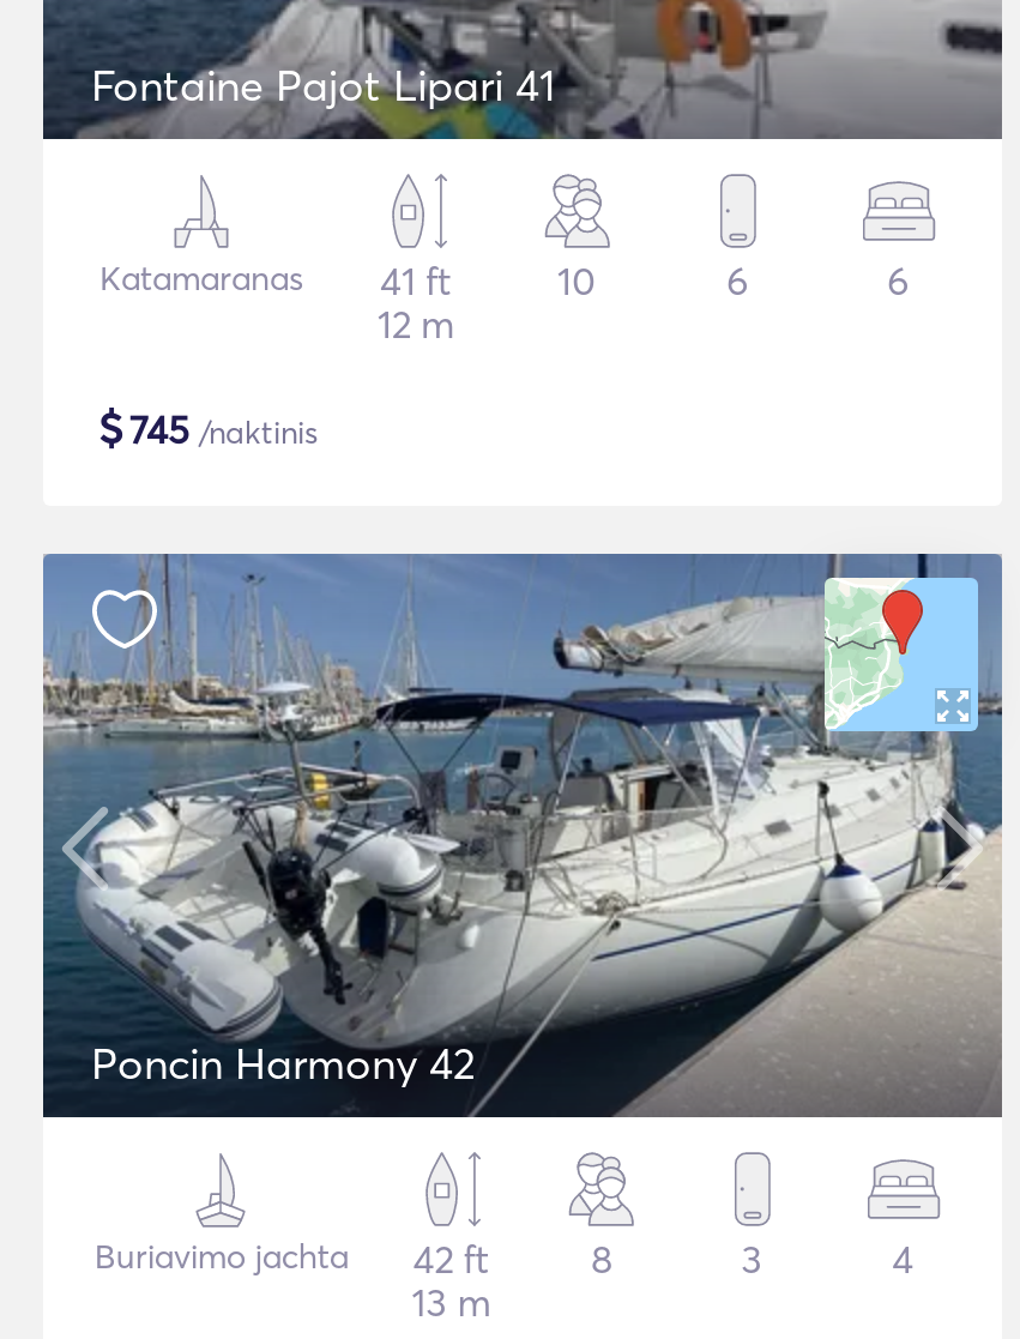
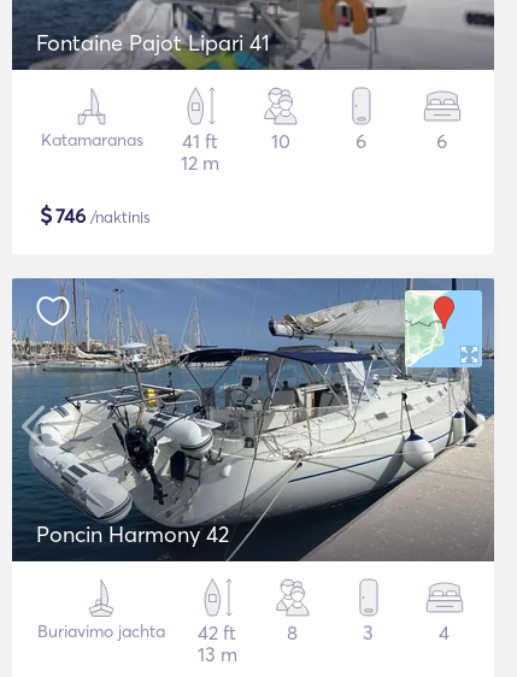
[98,400,319,456] $745 /naktinis -> [40,201,151,229] $746 /naktinis

